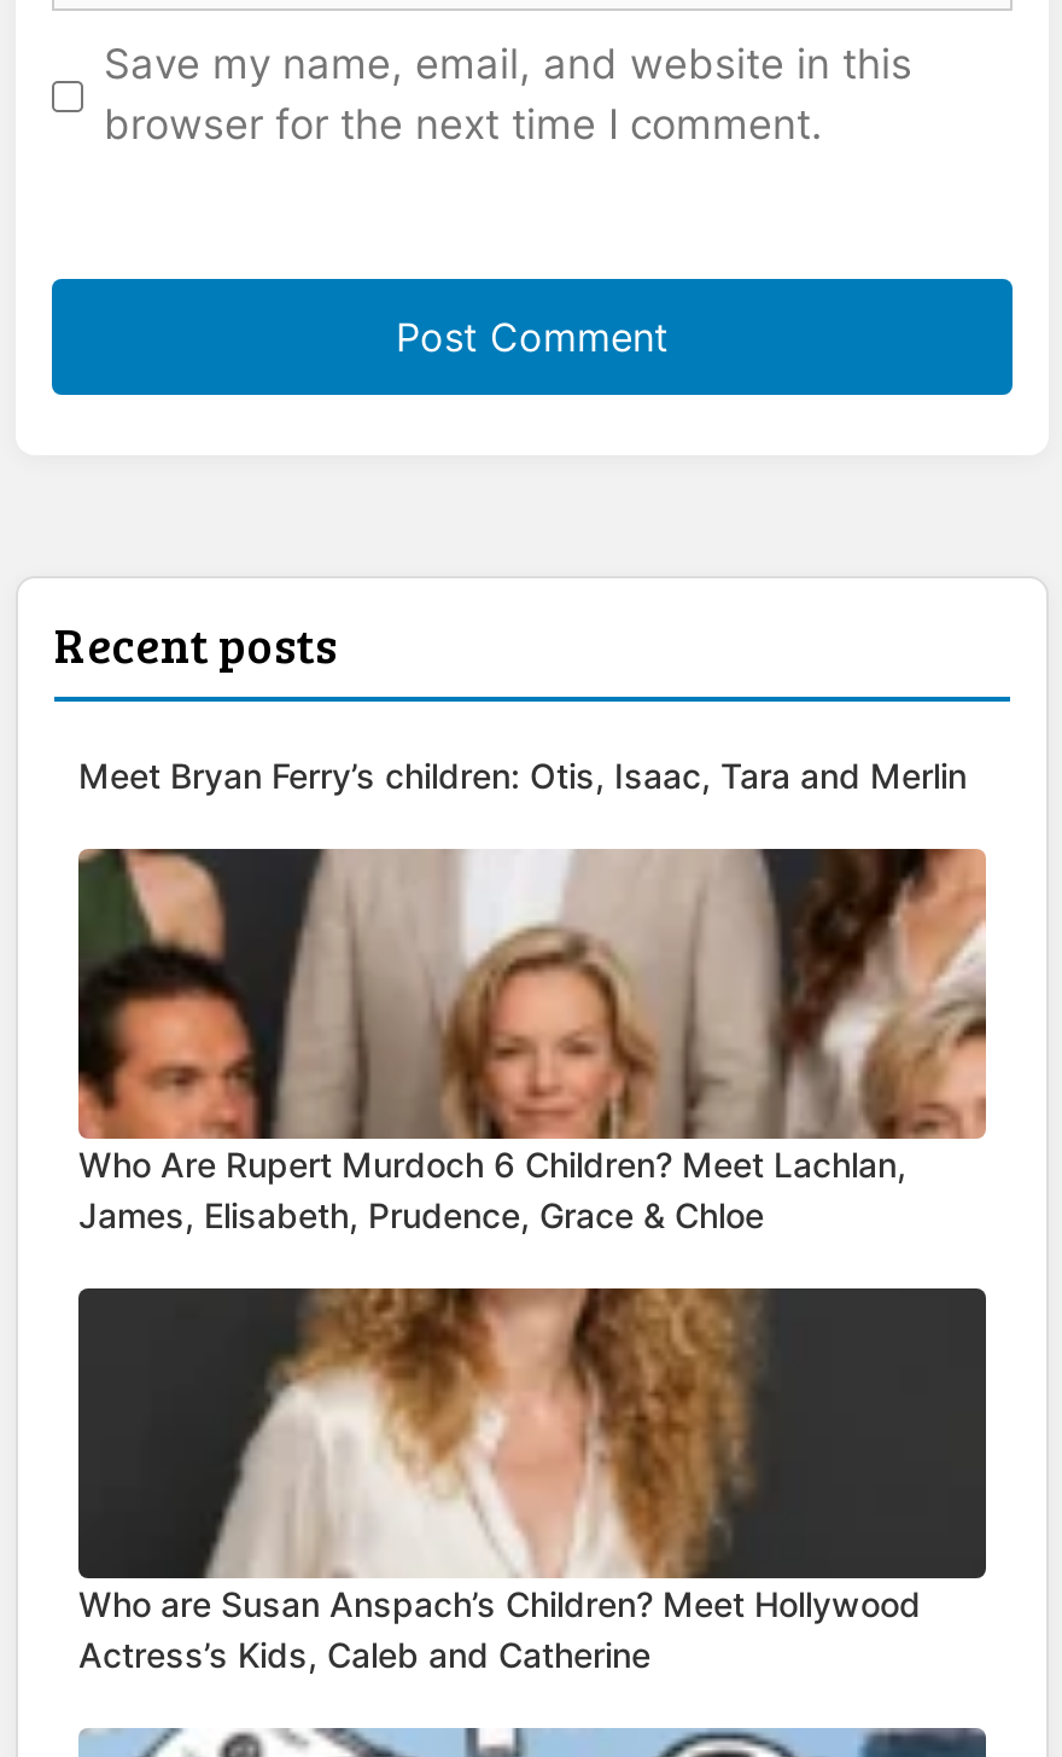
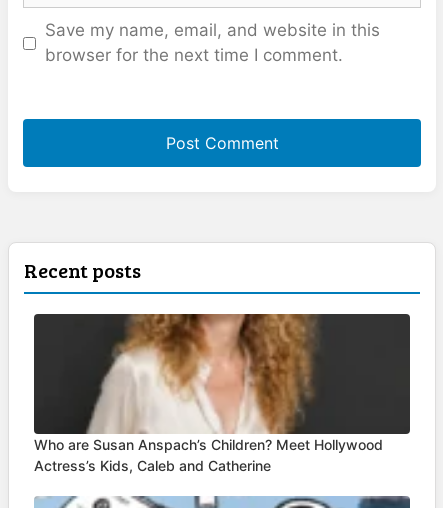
[78,754,967,795] Meet Bryan Ferry’s children: Otis, Isaac, Tara and Merlin -> none
[76,818,988,1234] [image] | Who Are Rupert Murdoch 6 Children? Meet Lachlan, | James, Elisabeth, Prudence, Grace & Chloe -> none

